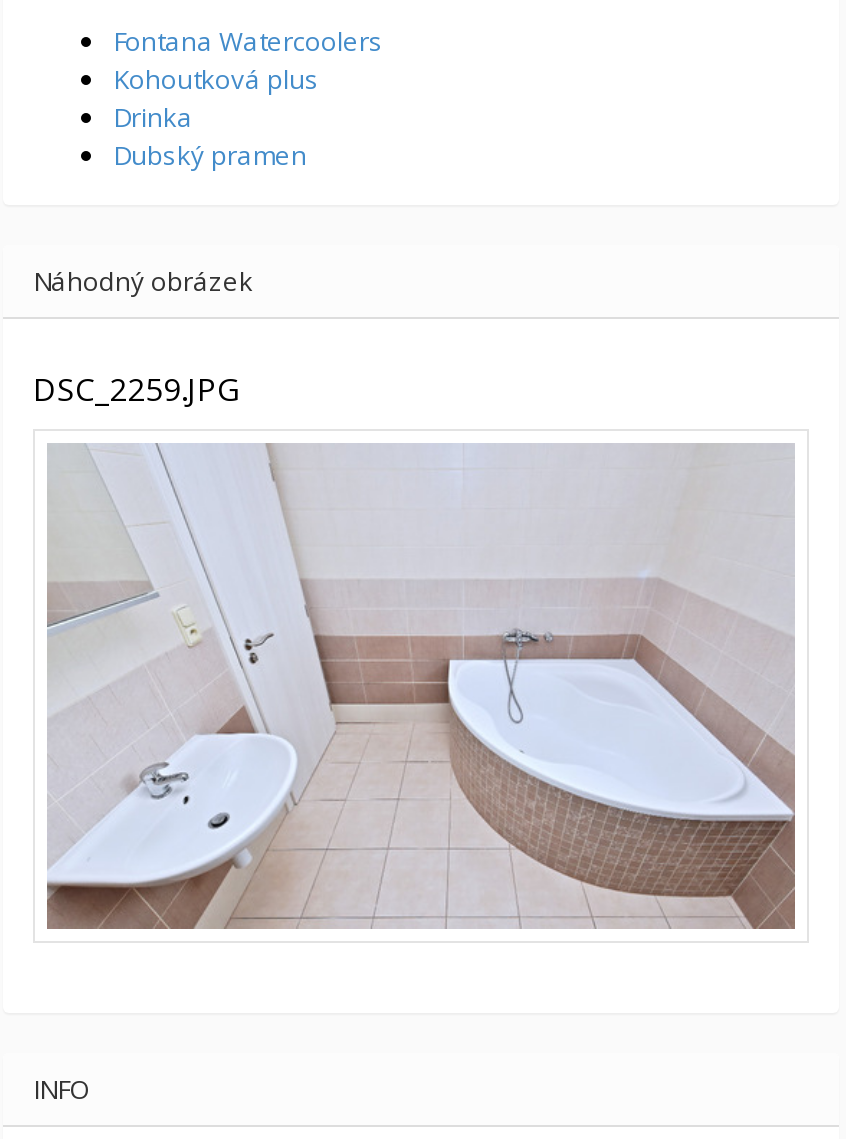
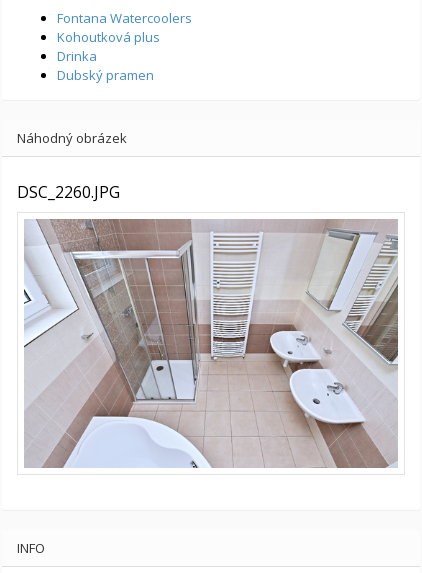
[33,368,239,412] DSC_2259.JPG -> [17,181,120,203] DSC_2260.JPG
[45,443,795,931] [image] -> [24,218,398,468] [image]

